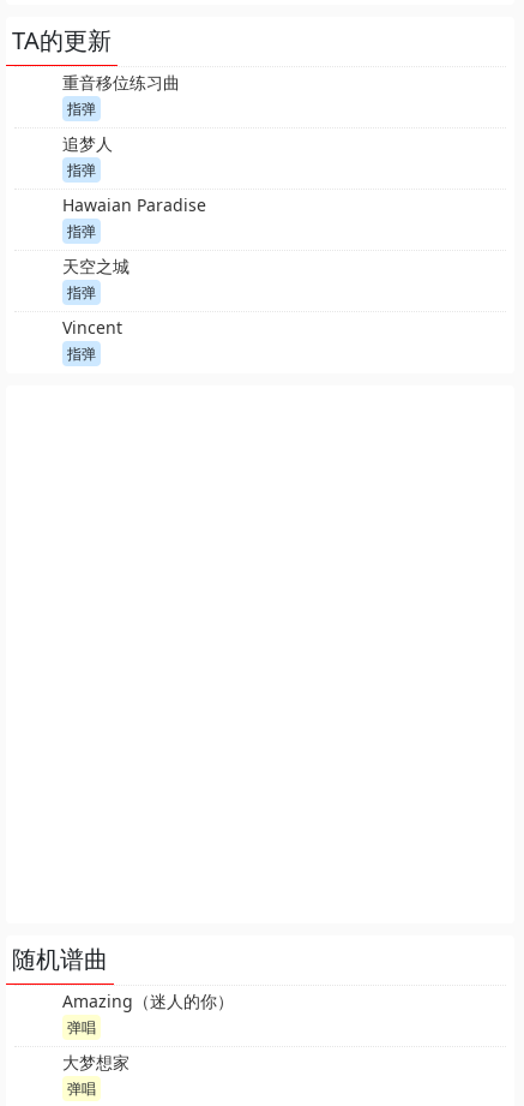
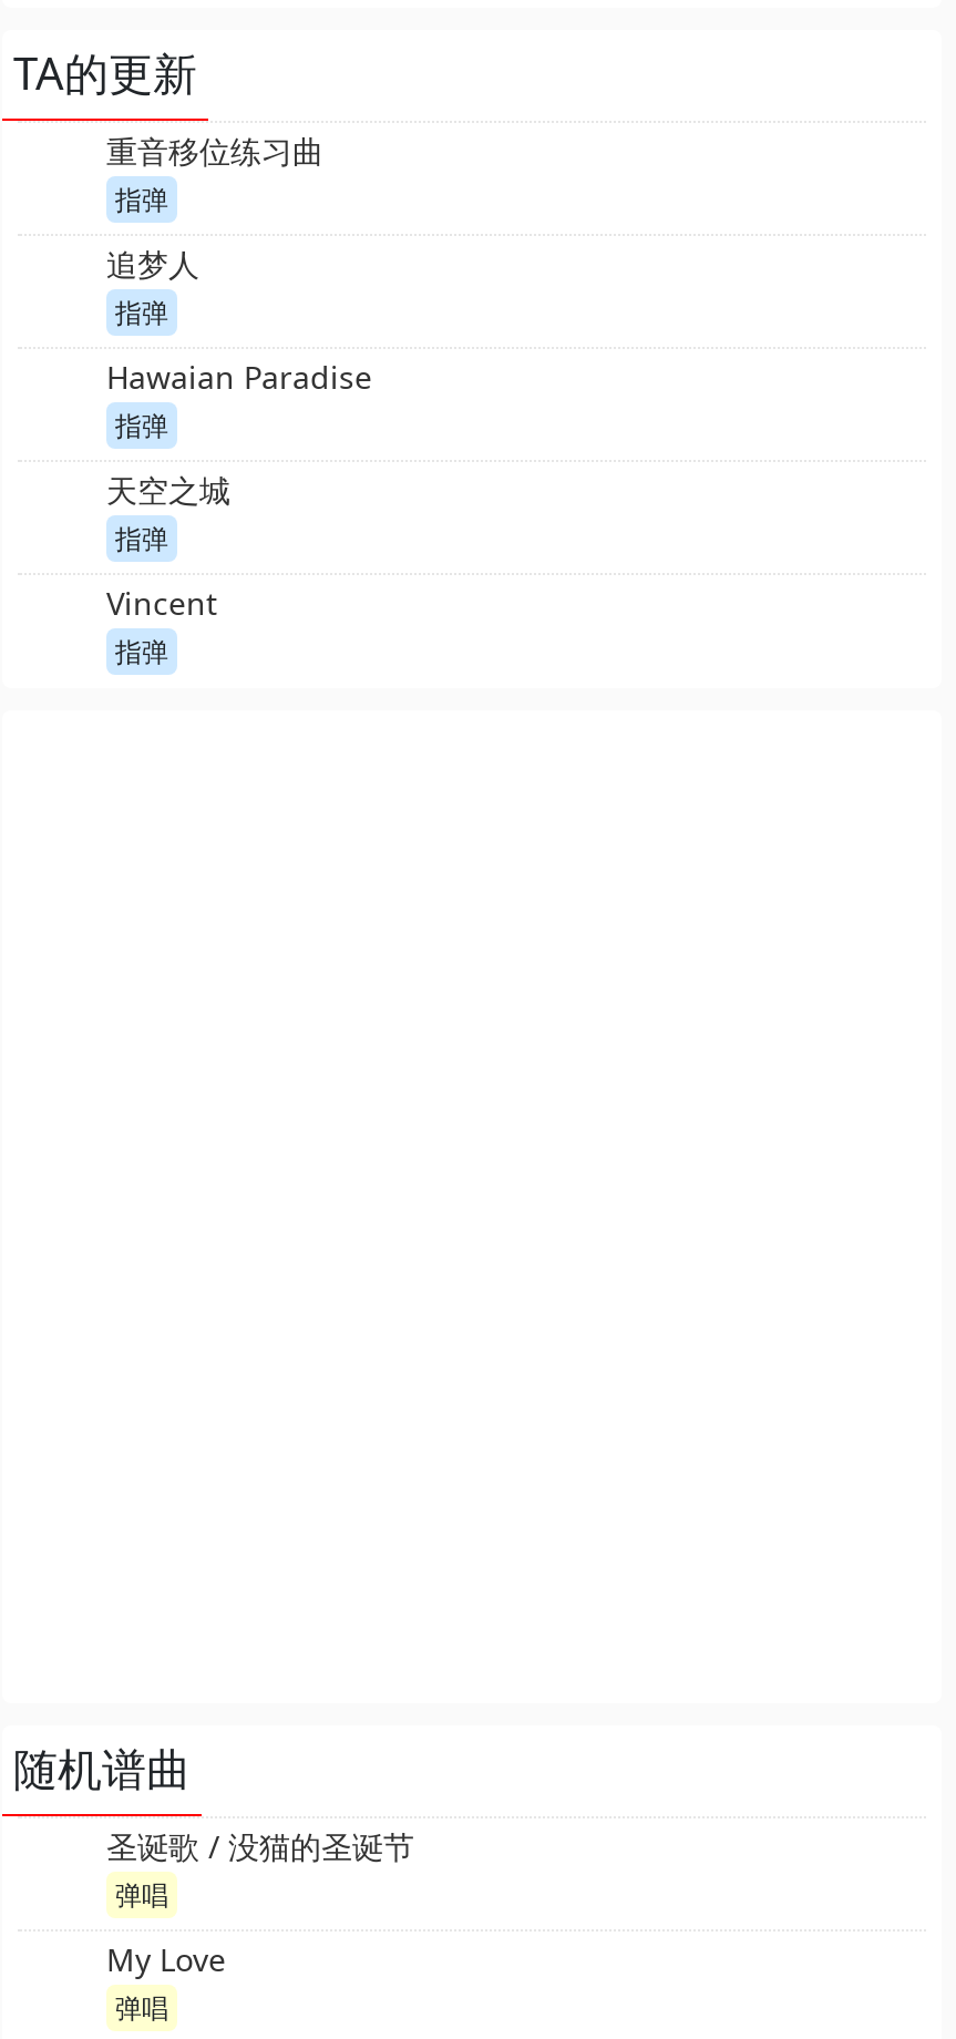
[62,989,234,1012] Amazing（迷人的你） -> [106,1824,414,1867] 圣诞歌 / 没猫的圣诞节
[62,1050,130,1073] 大梦想家 -> [106,1937,226,1980] My Love

